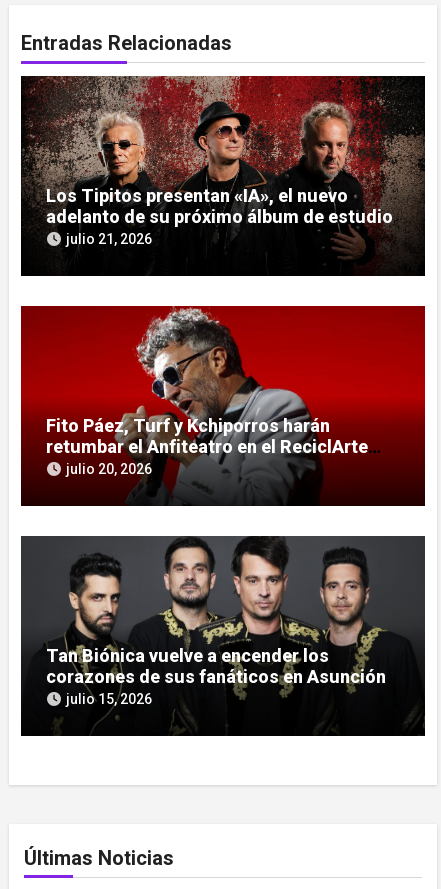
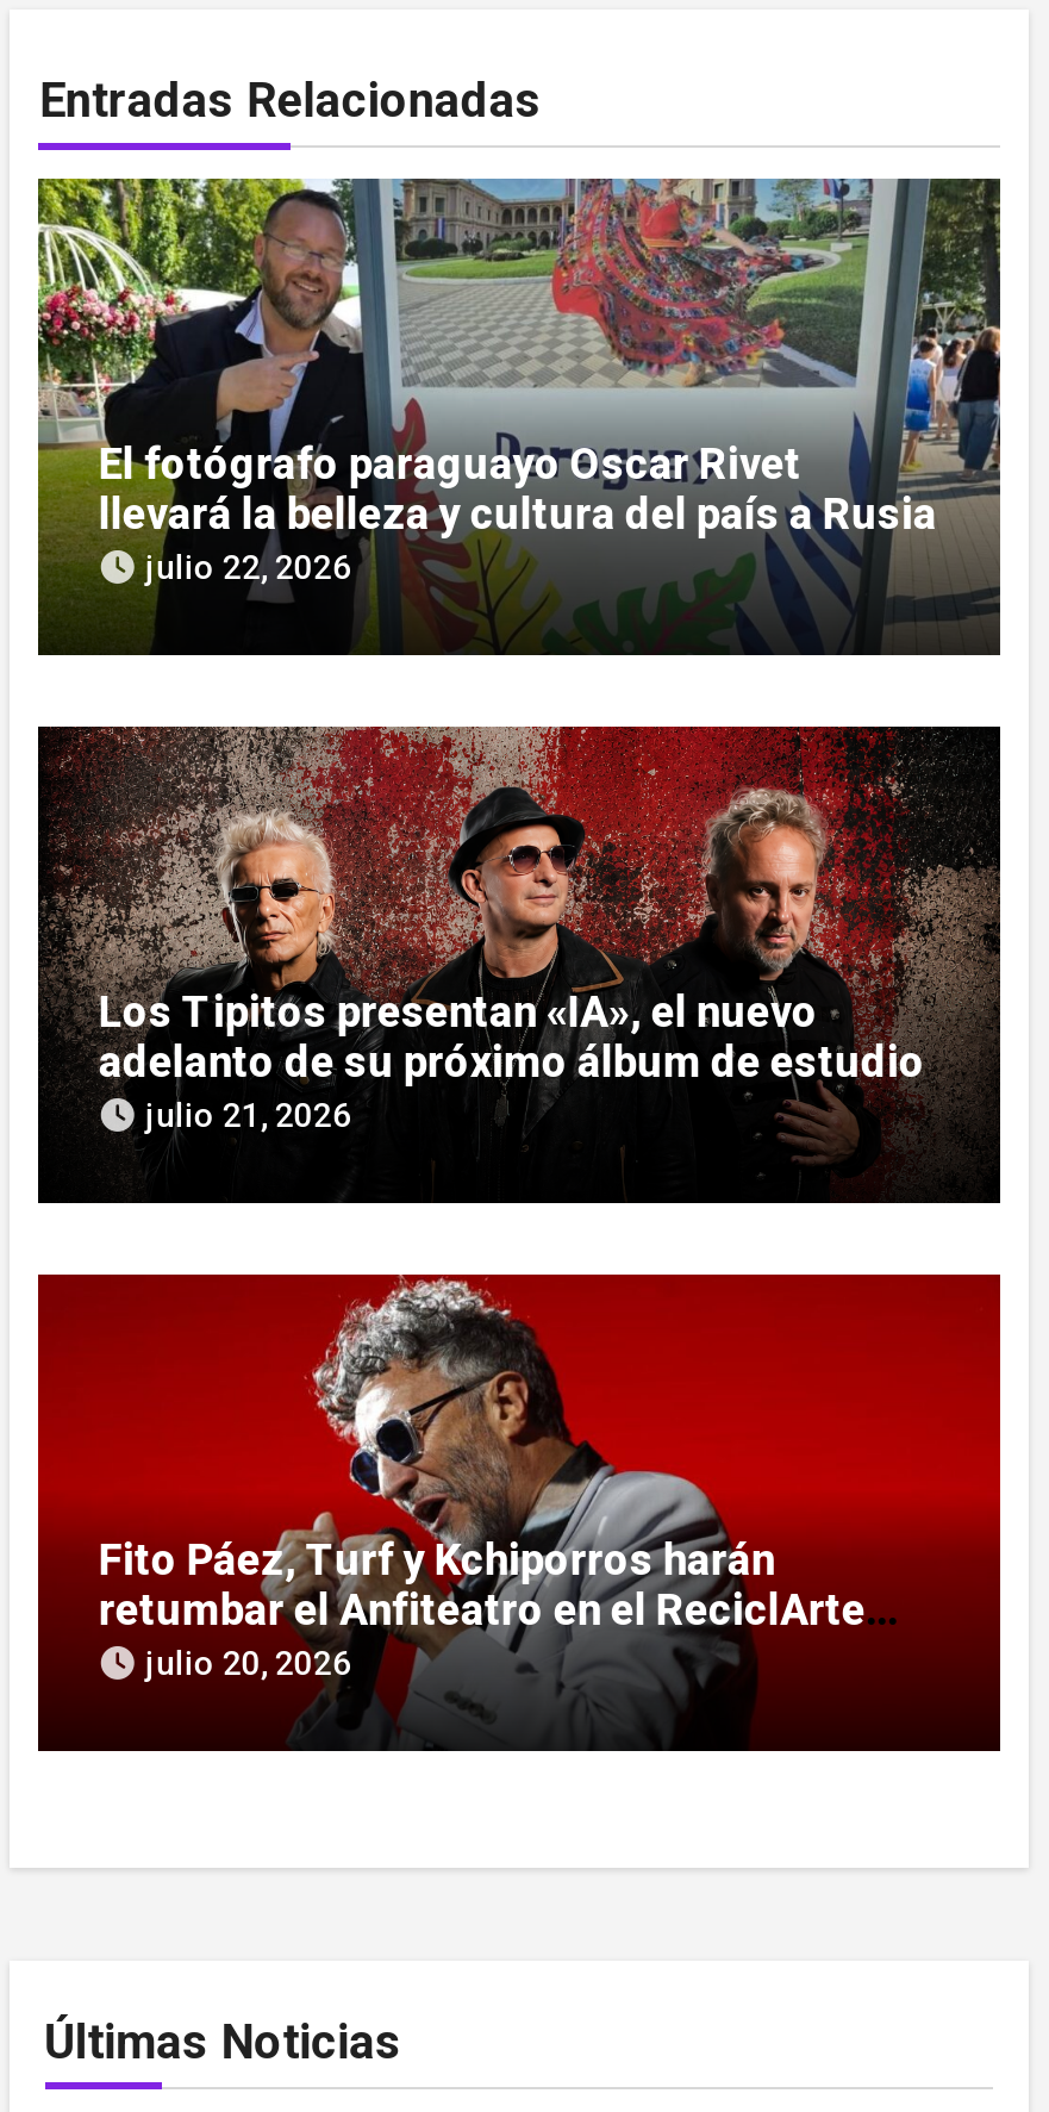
none -> [36,176,1003,653] [image] | El fotógrafo paraguayo Oscar Rivet | llevará la belleza y cultura del país a Rusia | julio 22, 2026
moved [20,74,426,457] -> [36,722,1003,1634]: [image] | Los Tipitos presentan «IA», el nuevo | adelanto de su próximo álbum de estudio | julio 21, 2026 | Fito Páez, Turf y Kchiporros harán | retumbar el Anfiteatro en el ReciclArte
moved [130,460,327,507] -> [298,1641,767,1753]: [image]
[20,535,426,734] [image] | Tan Biónica vuelve a encender los | corazones de sus fanáticos en Asunción | julio 15, 2026 -> none

